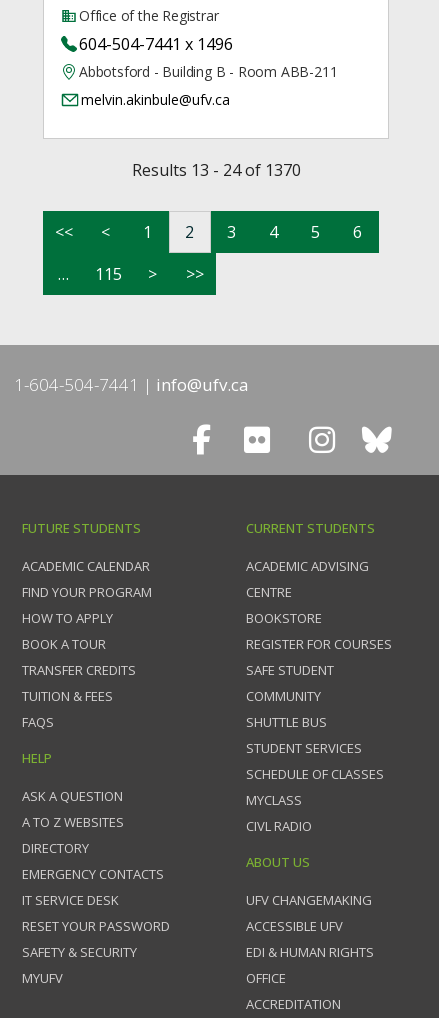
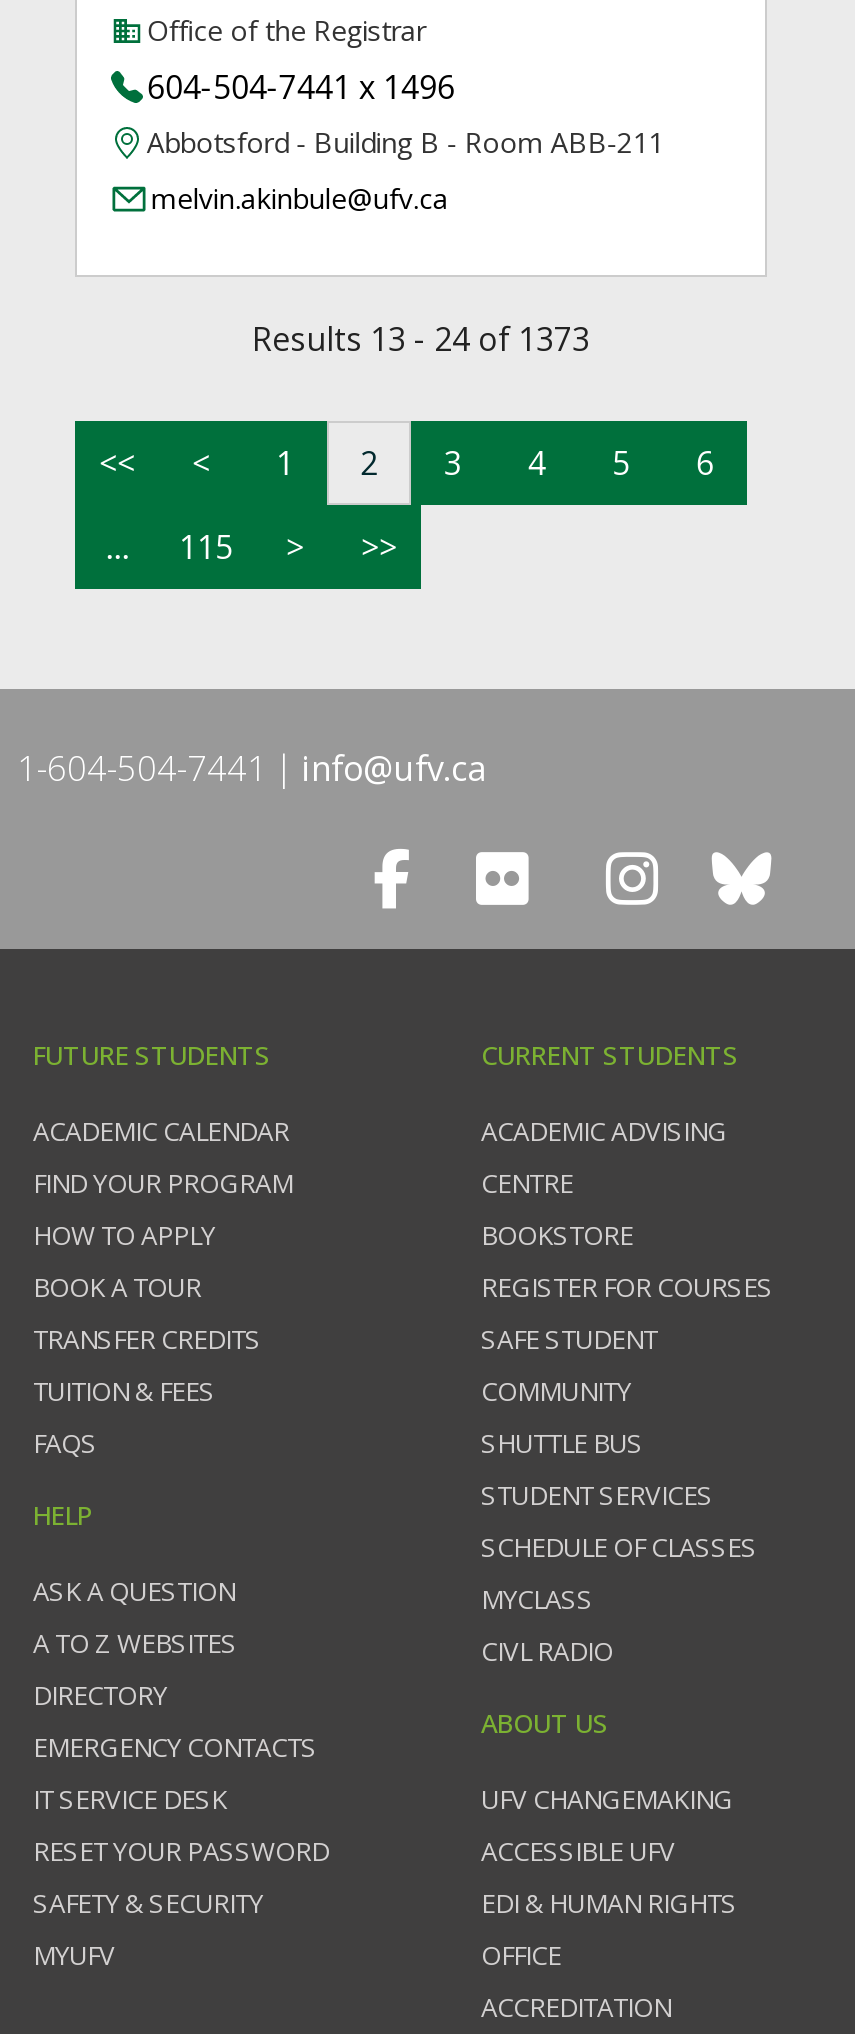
[131,159,300,181] Results 13 - 24 of 1370 -> [252,317,590,361] Results 13 - 24 of 1373

